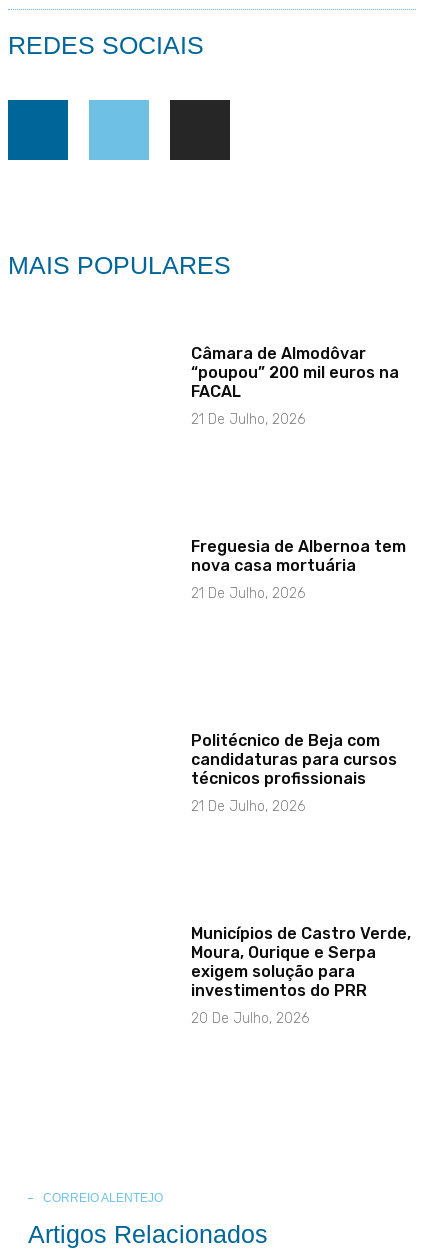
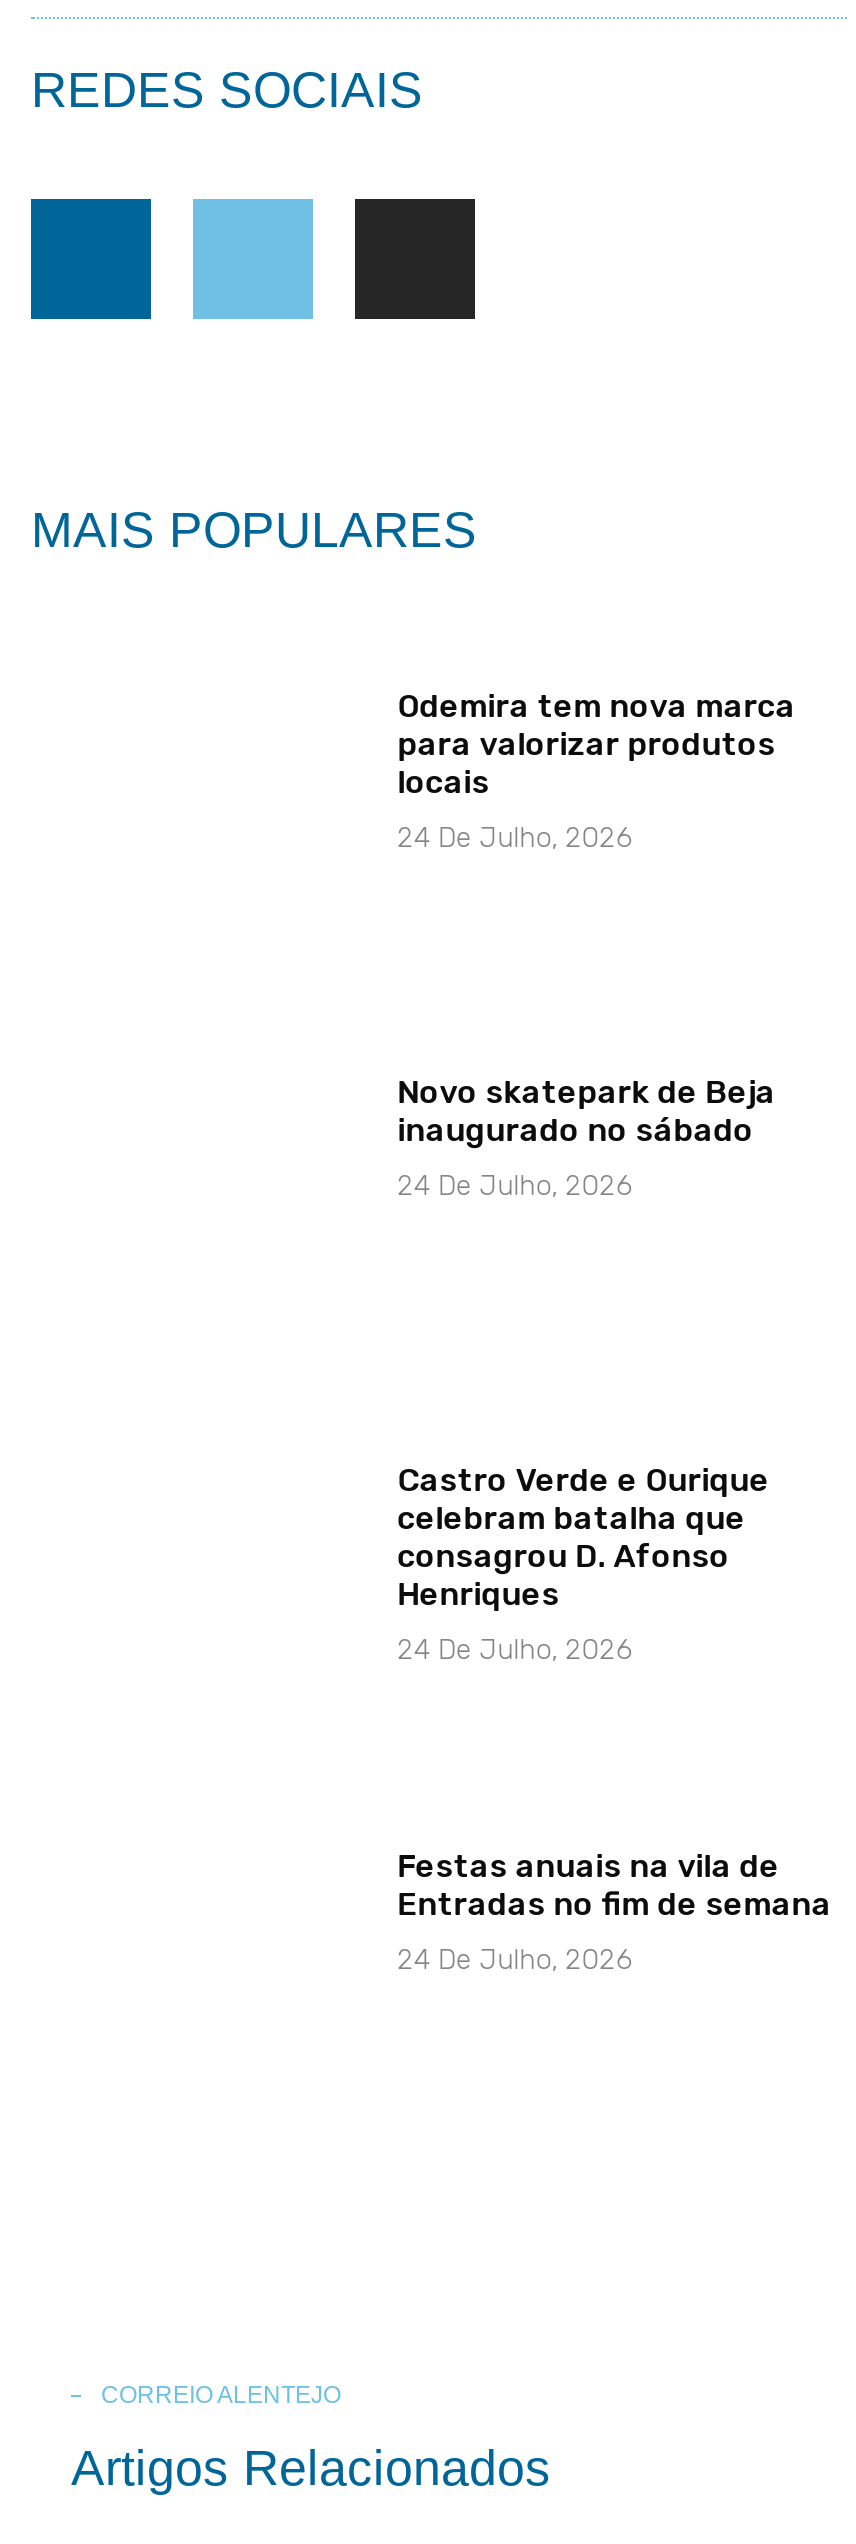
[191,344,399,401] Câmara de Almodôvar | “poupou” 200 mil euros na | FACAL -> [397,688,795,802] Odemira tem nova marca | para valorizar produtos | locais
[191,411,305,428] 21 De Julho, 2026 -> [397,822,631,856] 24 De Julho, 2026
[191,537,406,575] Freguesia de Albernoa tem | nova casa mortuária -> [397,1074,775,1150] Novo skatepark de Beja | inaugurado no sábado
[191,585,305,602] 21 De Julho, 2026 -> [397,1170,631,1204] 24 De Julho, 2026
[191,731,397,788] Politécnico de Beja com | candidaturas para cursos | técnicos profissionais -> [397,1460,769,1612] Castro Verde e Ourique | celebram batalha que | consagrou D. Afonso | Henriques
[191,798,305,815] 21 De Julho, 2026 -> [397,1632,631,1666] 24 De Julho, 2026
[191,924,411,1000] Municípios de Castro Verde, | Moura, Ourique e Serpa | exigem solução para | investimentos do PRR -> [397,1847,831,1923] Festas anuais na vila de | Entradas no fim de semana
[191,1010,309,1027] 20 De Julho, 2026 -> [397,1943,631,1977] 24 De Julho, 2026

